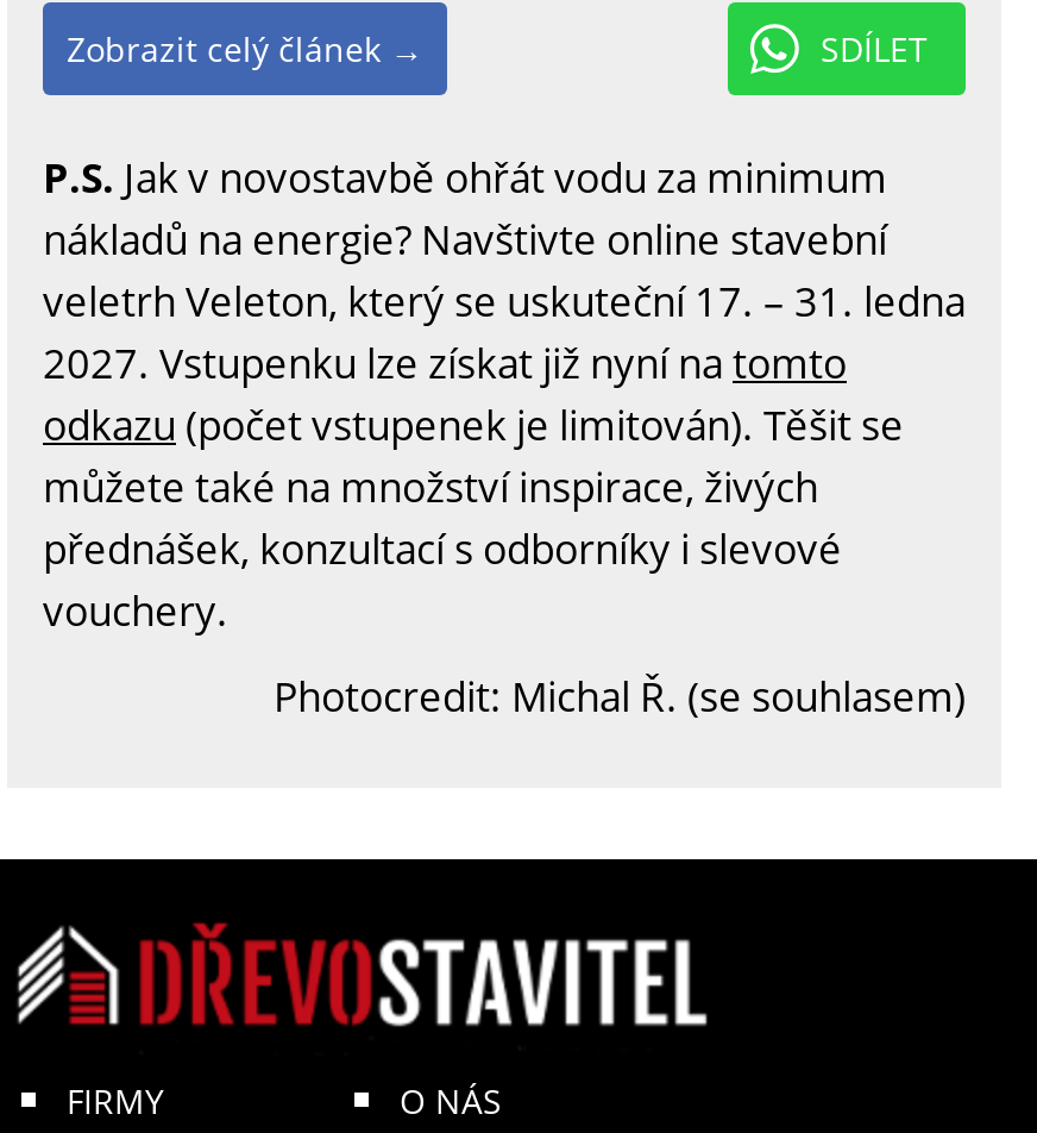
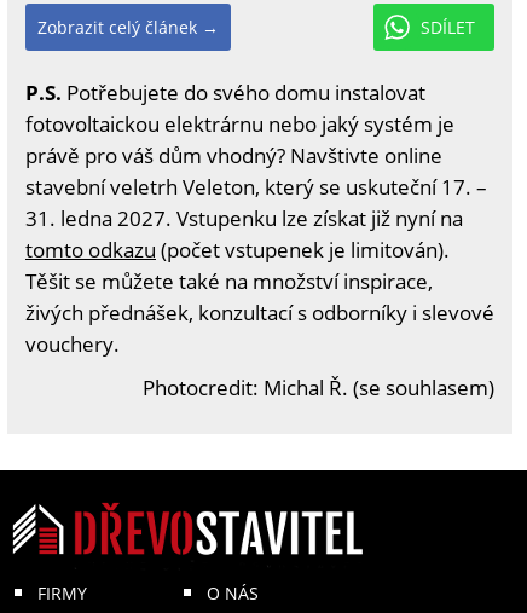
[43,149,966,575] P.S. Jak v novostavbě ohřát vodu za minimum | nákladů na energie? Navštivte online stavební | veletrh Veleton, který se uskuteční 17. – 31. ledna | 2027. Vstupenku lze získat již nyní na tomto | odkazu (počet vstupenek je limitován). Těšit se | můžete také na množství inspirace, živých | přednášek, konzultací s odborníky i slevové -> [25,78,494,326] P.S. Potřebujete do svého domu instalovat | fotovoltaickou elektrárnu nebo jaký systém je | právě pro váš dům vhodný? Navštivte online | stavební veletrh Veleton, který se uskuteční 17. – | 31. ledna 2027. Vstupenku lze získat již nyní na | tomto odkazu (počet vstupenek je limitován). | Těšit se můžete také na množství inspirace, | živých přednášek, konzultací s odborníky i slevové

